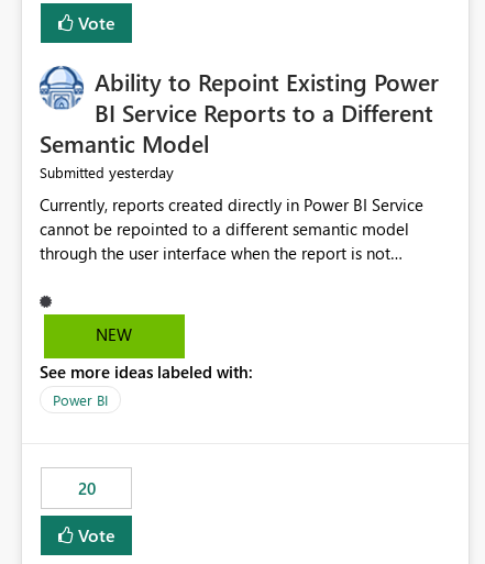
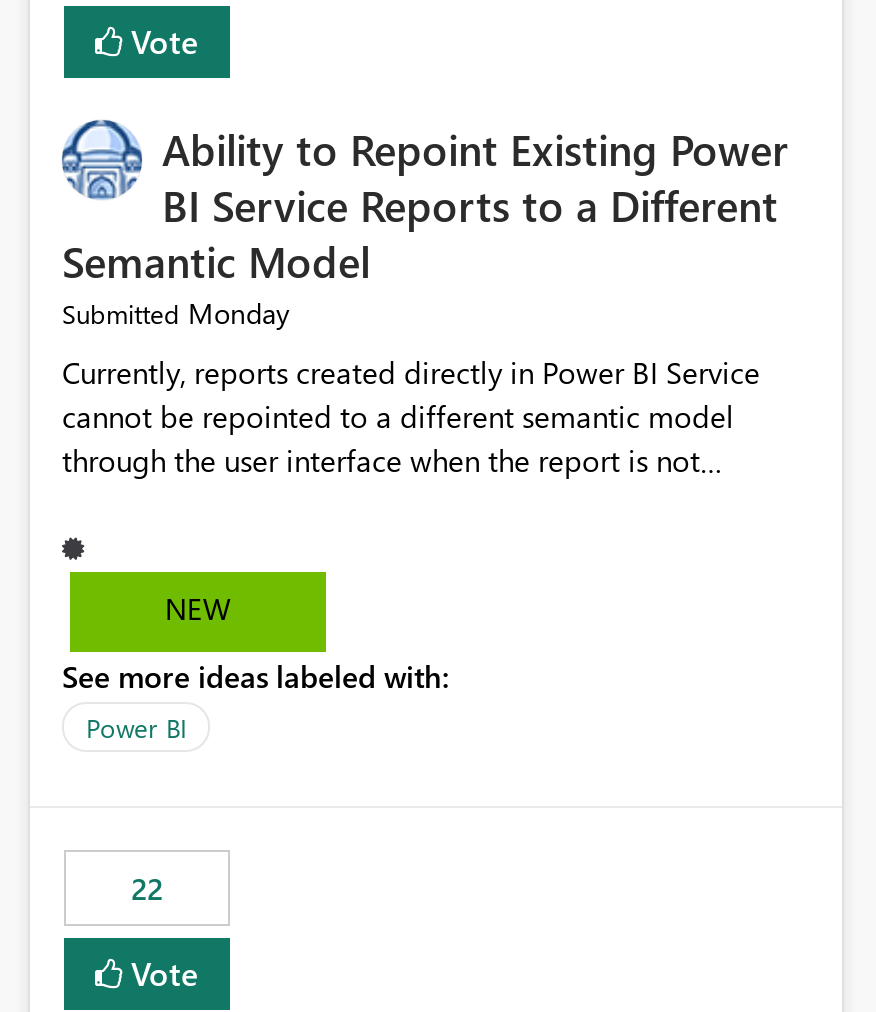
[40,162,174,183] Submitted yesterday -> [62,295,290,333] Submitted Monday
[78,478,95,500] 20 -> [131,869,163,909] 22

